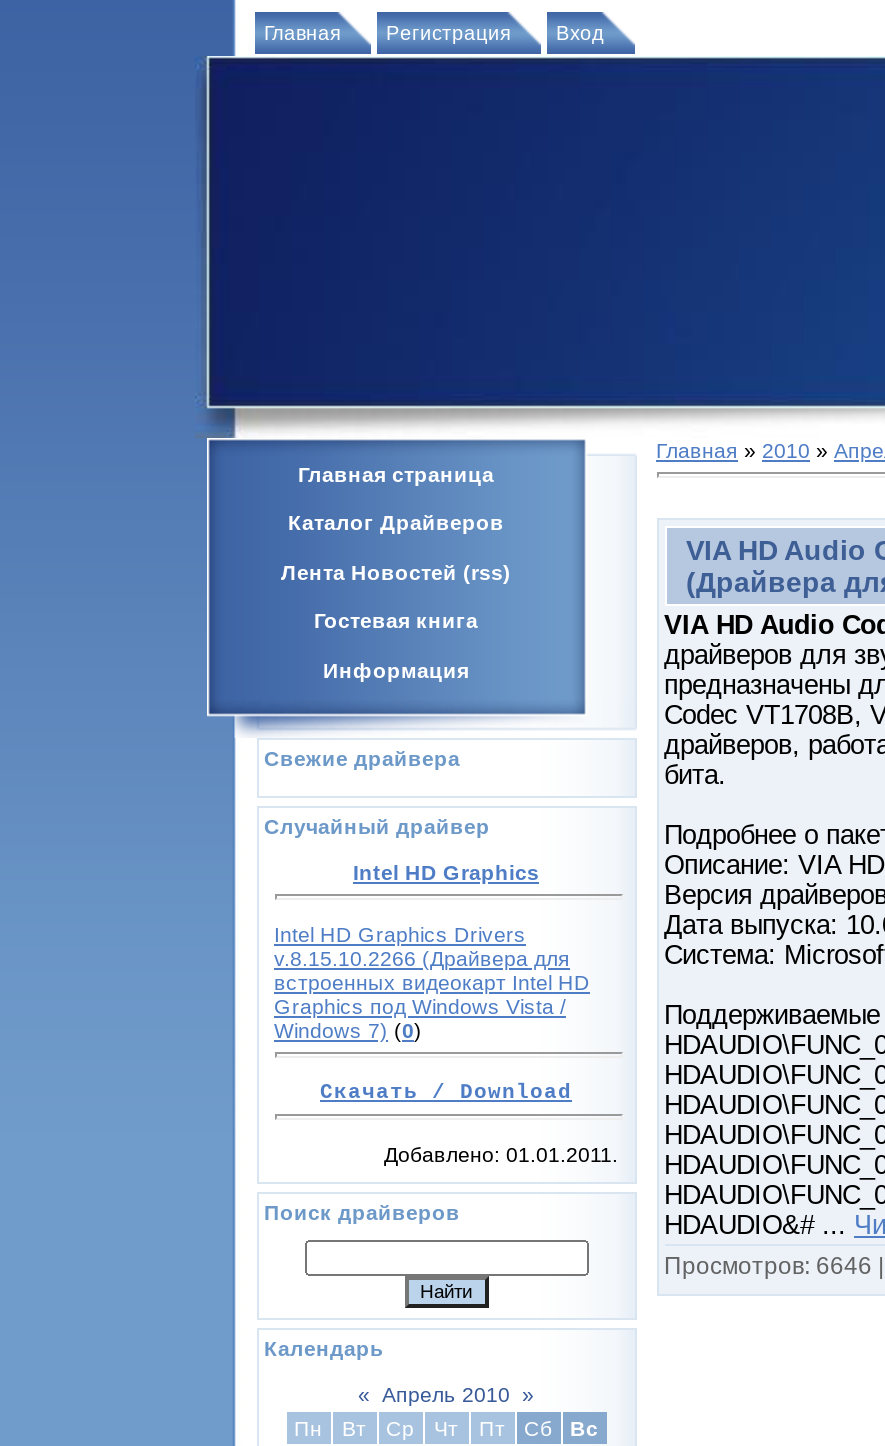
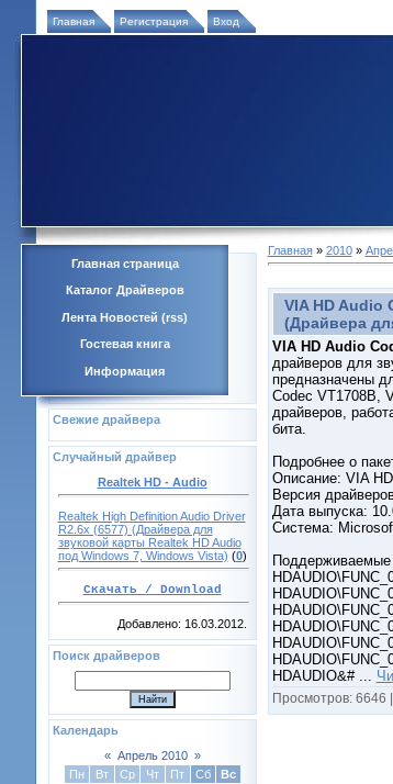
[353,860,539,884] Intel HD Graphics -> [97,475,207,489] Realtek HD - Audio
[274,922,590,1042] Intel HD Graphics Drivers | v.8.15.10.2266 (Драйвера для | встроенных видеокарт Intel HD | Graphics под Windows Vista / | Windows 7) (0) -> [58,509,246,562] Realtek High Definition Audio Driver | R2.6x (6577) (Драйвера для | звуковой карты Realtek HD Audio | под Windows 7, Windows Vista) (0)
[384,1142,618,1166] Добавлено: 01.01.2011. -> [117,617,246,630] Добавлено: 16.03.2012.

